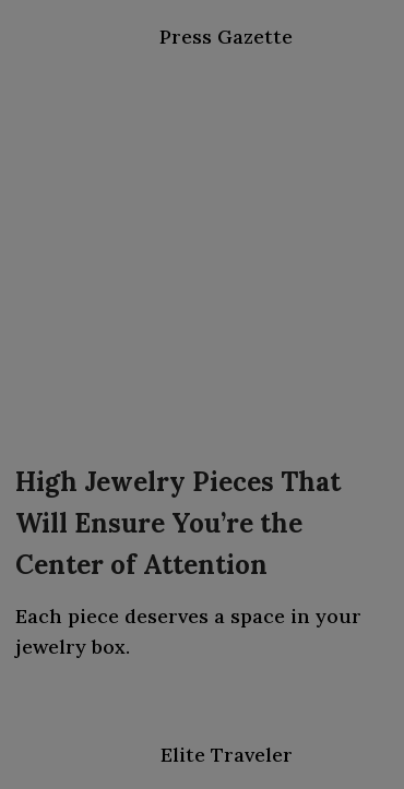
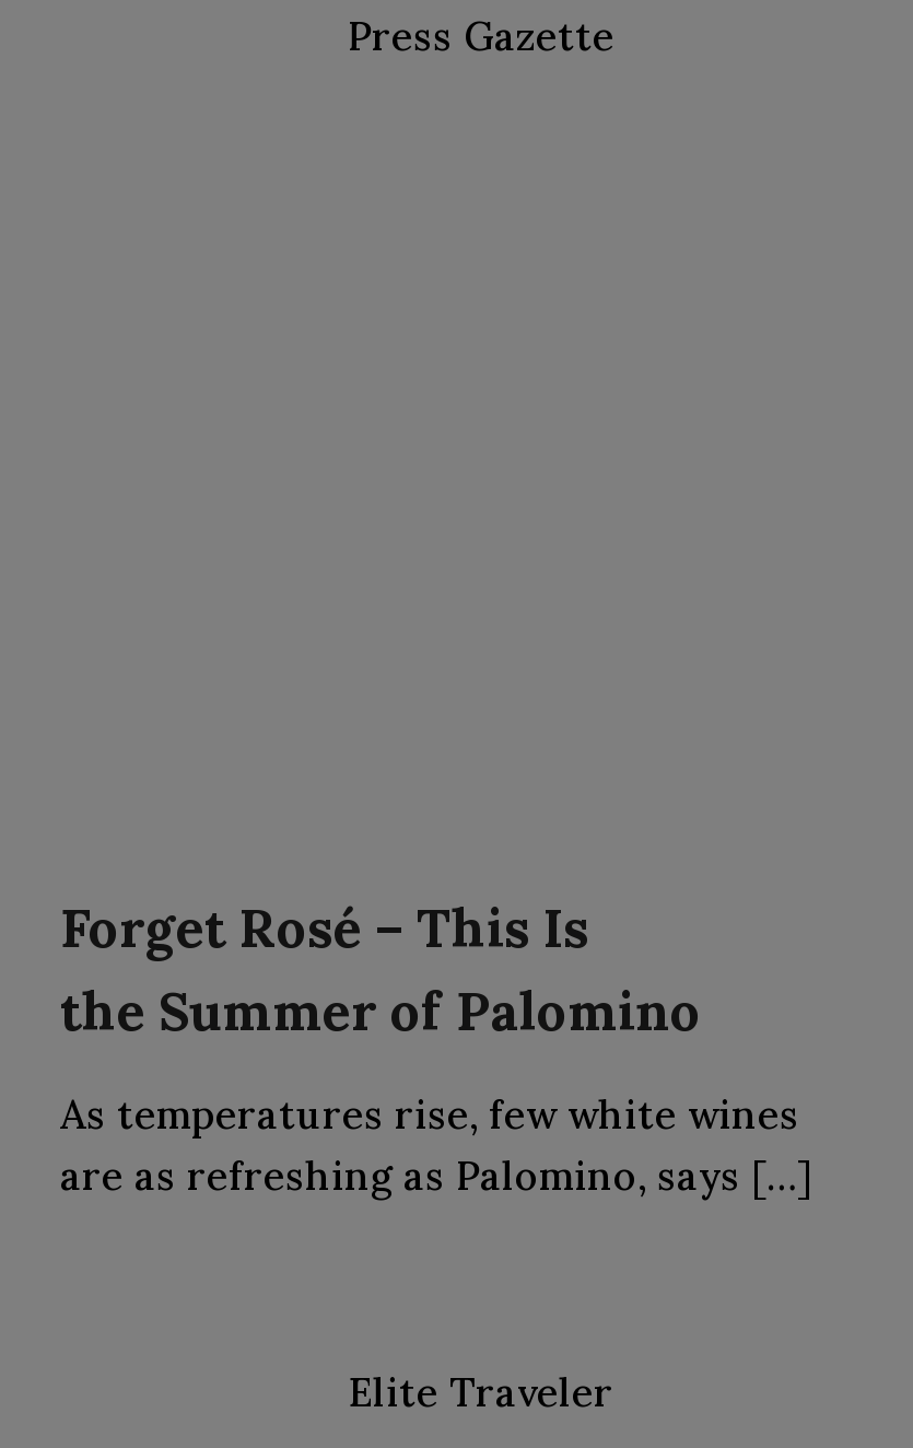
[16,465,341,582] High Jewelry Pieces That | Will Ensure You’re the | Center of Attention -> [60,895,701,1046] Forget Rosé – This Is | the Summer of Palomino
[16,604,362,660] Each piece deserves a space in your | jewelry box. -> [60,1090,812,1202] As temperatures rise, few white wines | are as refreshing as Palomino, says […]

